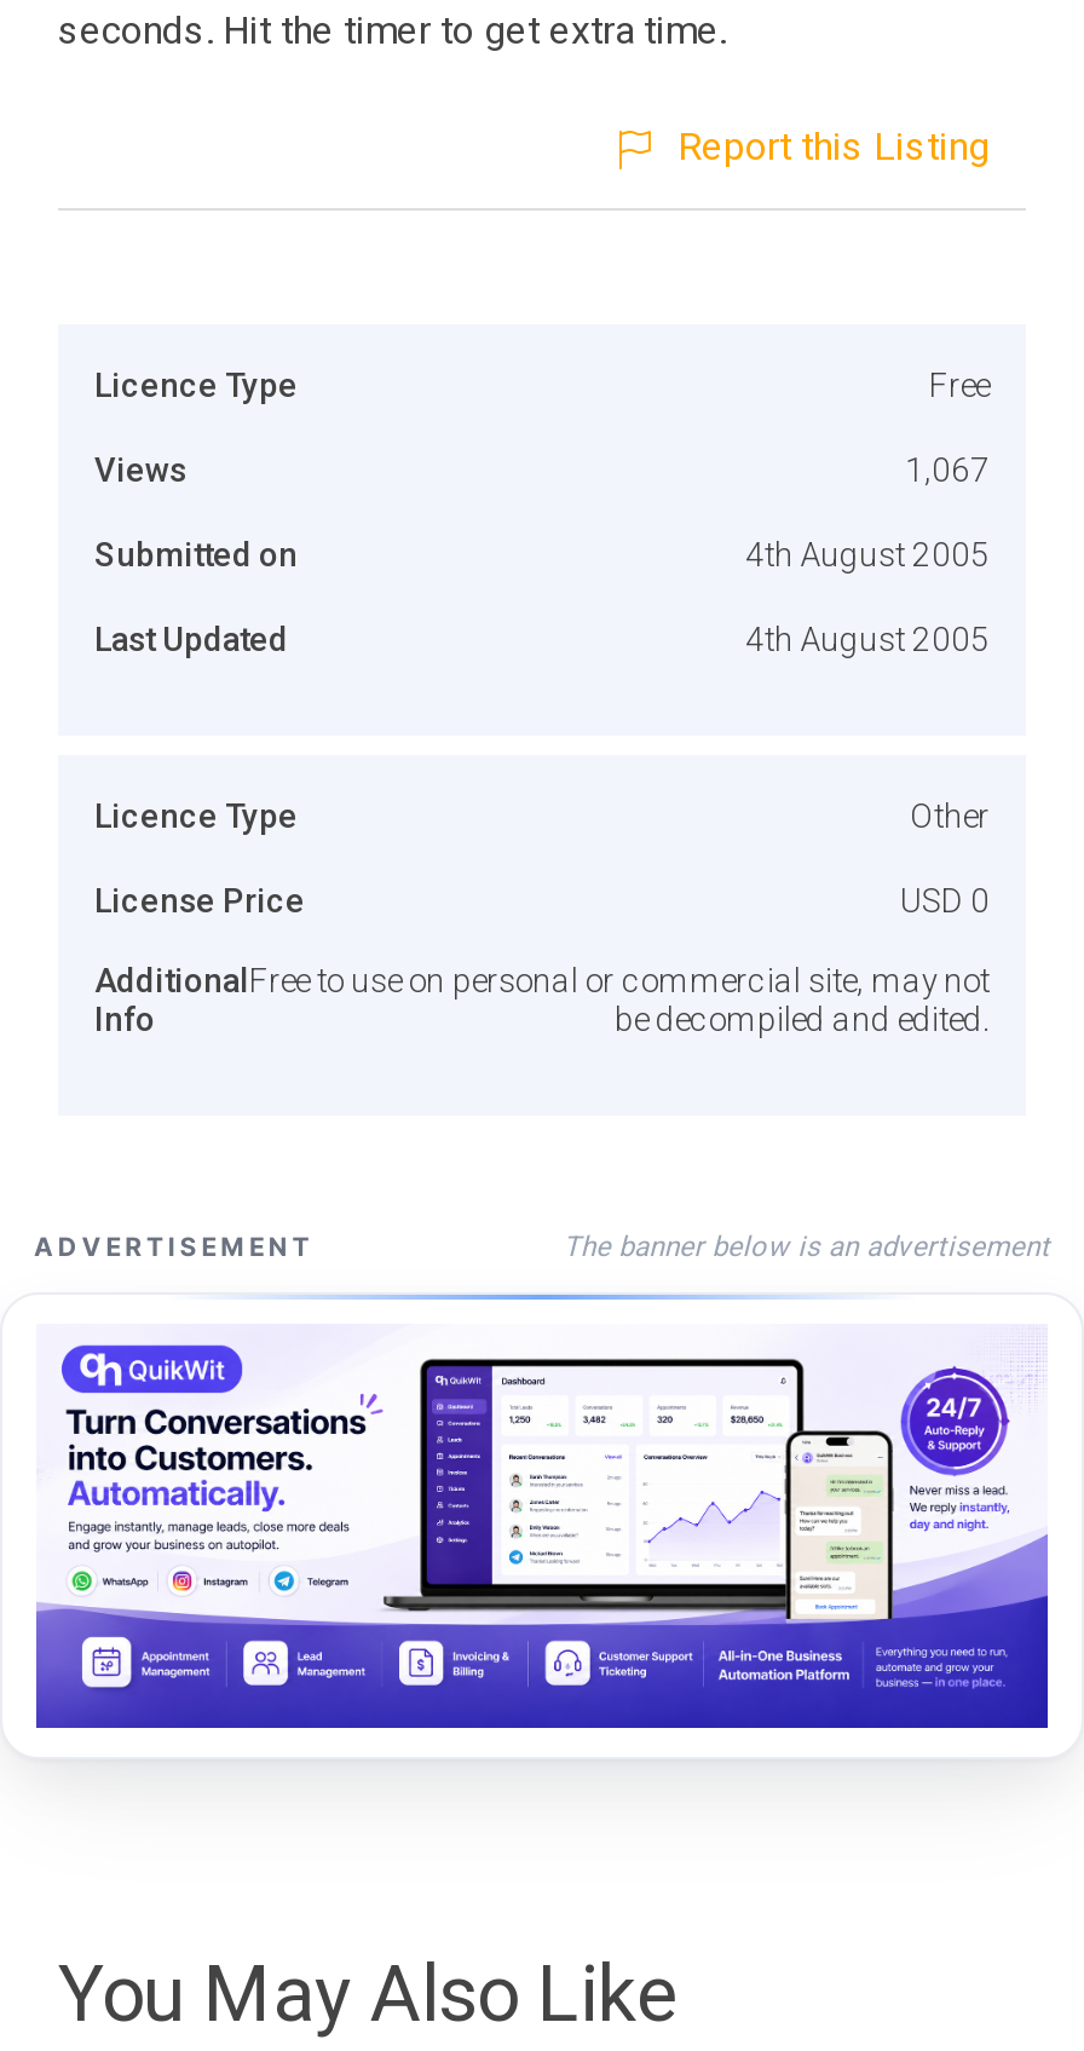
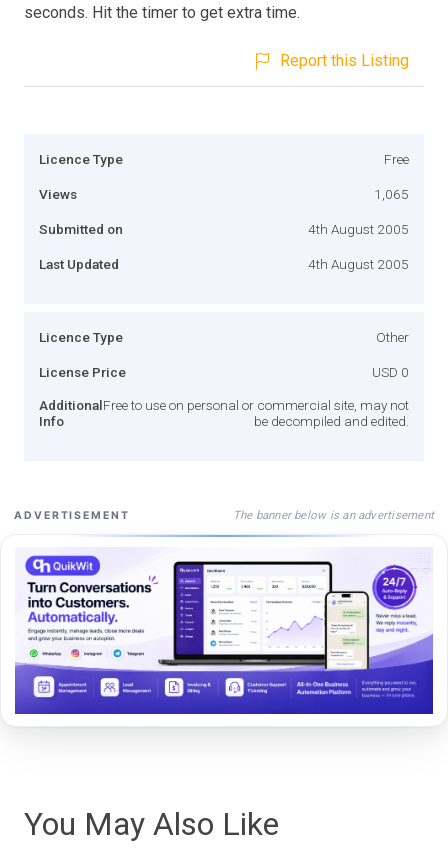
[905,450,990,488] 1,067 -> [374,186,409,202] 1,065

